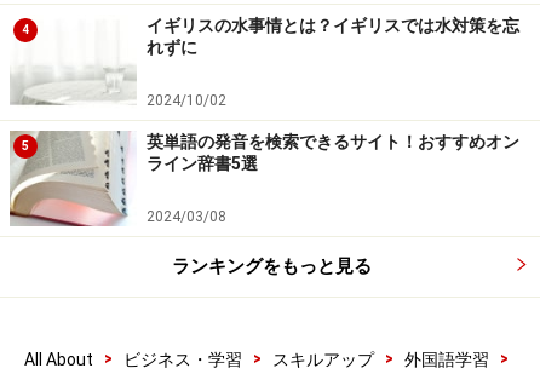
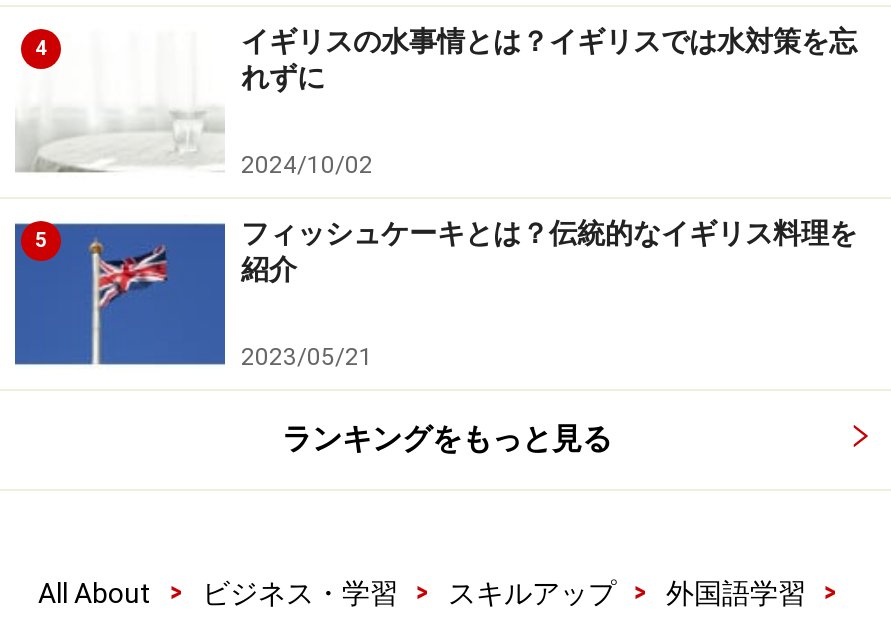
[8,130,519,228] [image] | 英単語の発音を検索できるサイト！おすすめオン | ライン辞書5選 -> [13,215,857,373] [image] | フィッシュケーキとは？伝統的なイギリス料理を | 紹介
[147,208,226,225] 2024/03/08 -> [241,343,373,371] 2023/05/21

